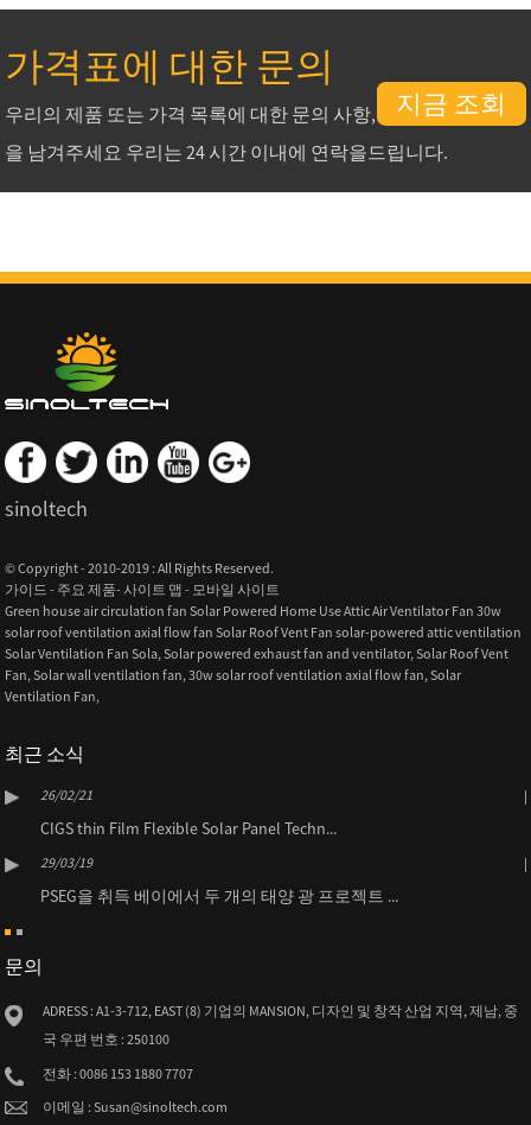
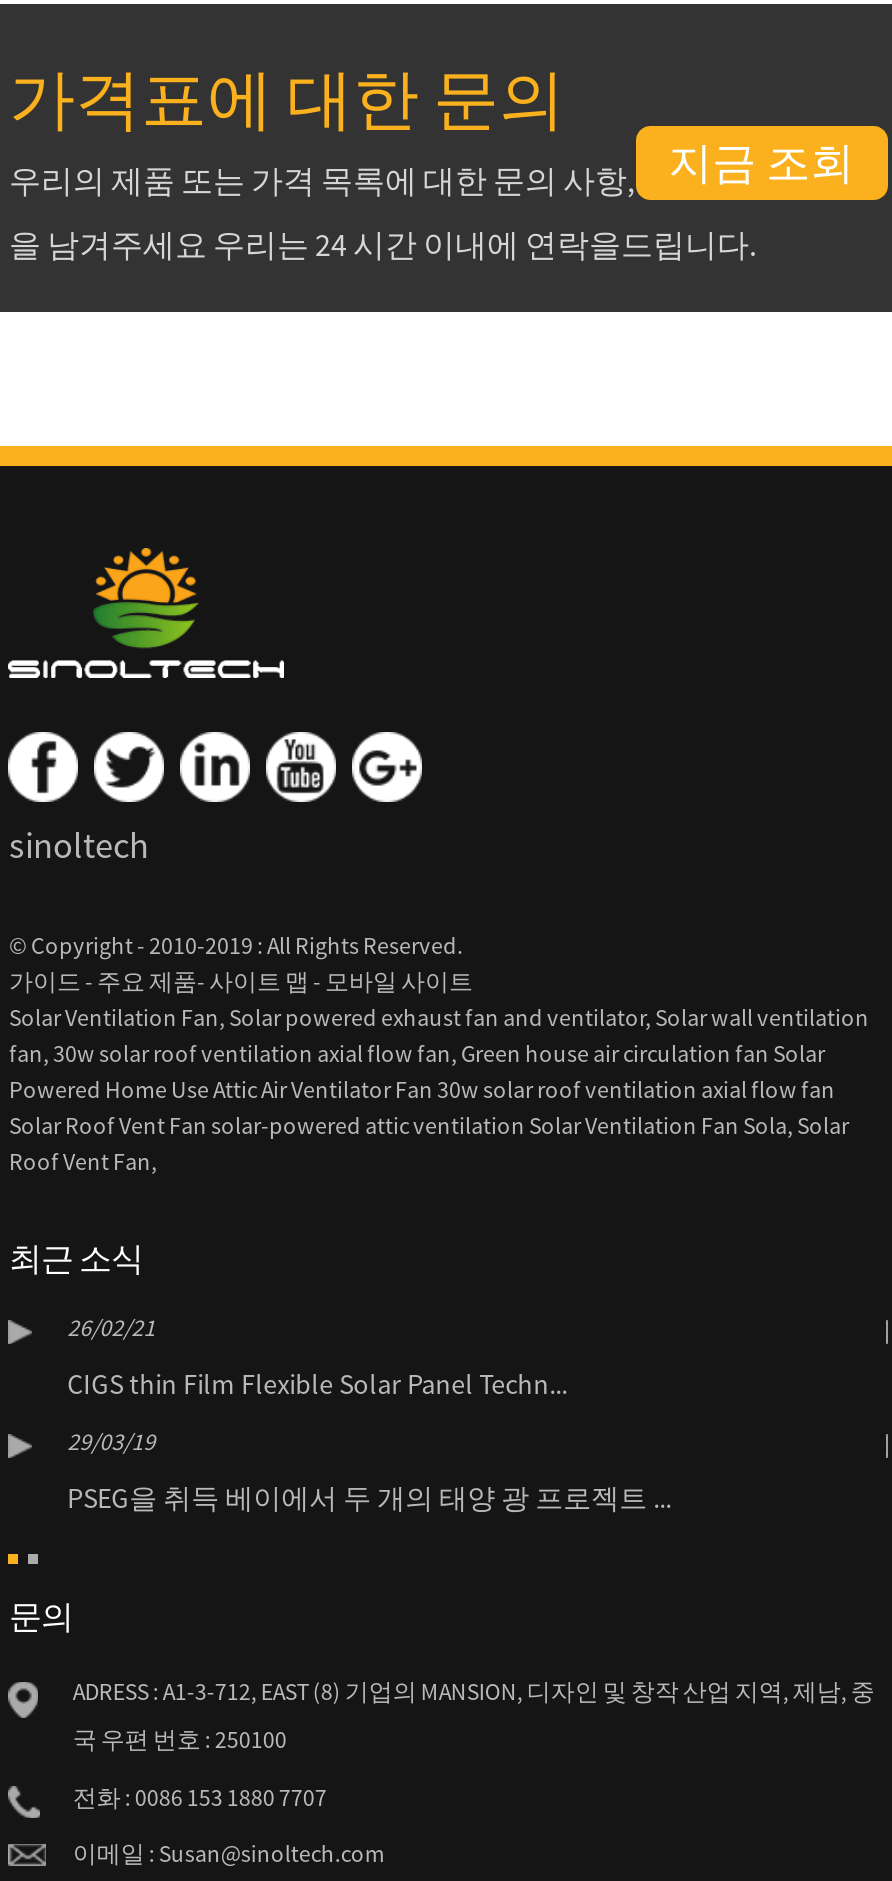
[5,601,522,704] Green house air circulation fan Solar Powered Home Use Attic Air Ventilator Fan 30w | solar roof ventilation axial flow fan Solar Roof Vent Fan solar-powered attic ventilation | Solar Ventilation Fan Sola, Solar powered exhaust fan and ventilator, Solar Roof Vent | Fan, Solar wall ventilation fan, 30w solar roof ventilation axial flow fan, Solar | Ventilation Fan, -> [9,1001,869,1175] Solar Ventilation Fan, Solar powered exhaust fan and ventilator, Solar wall ventilation | fan, 30w solar roof ventilation axial flow fan, Green house air circulation fan Solar | Powered Home Use Attic Air Ventilator Fan 30w solar roof ventilation axial flow fan | Solar Roof Vent Fan solar-powered attic ventilation Solar Ventilation Fan Sola, Solar | Roof Vent Fan,

